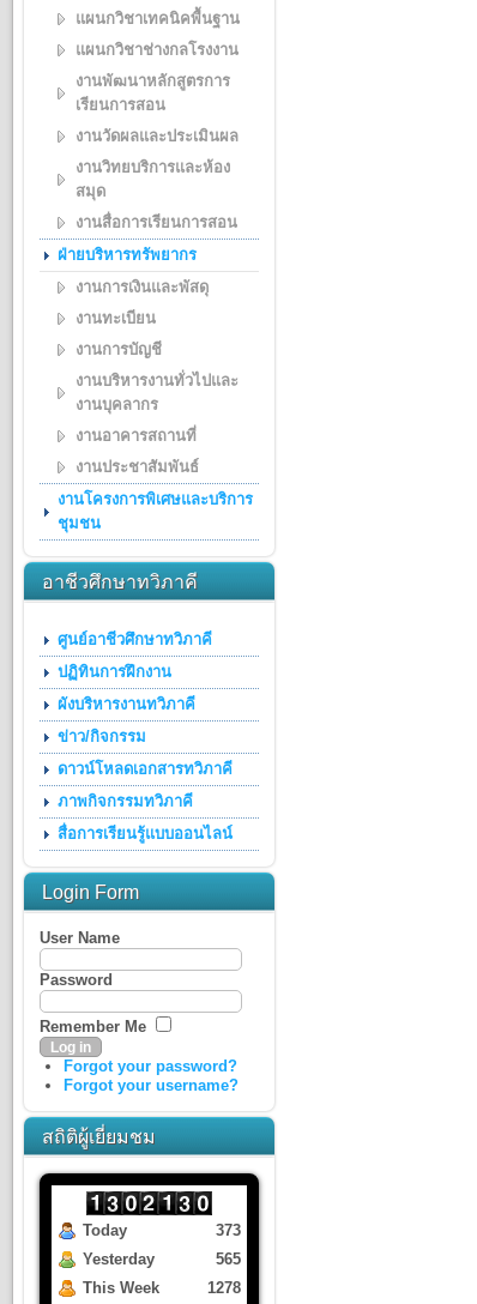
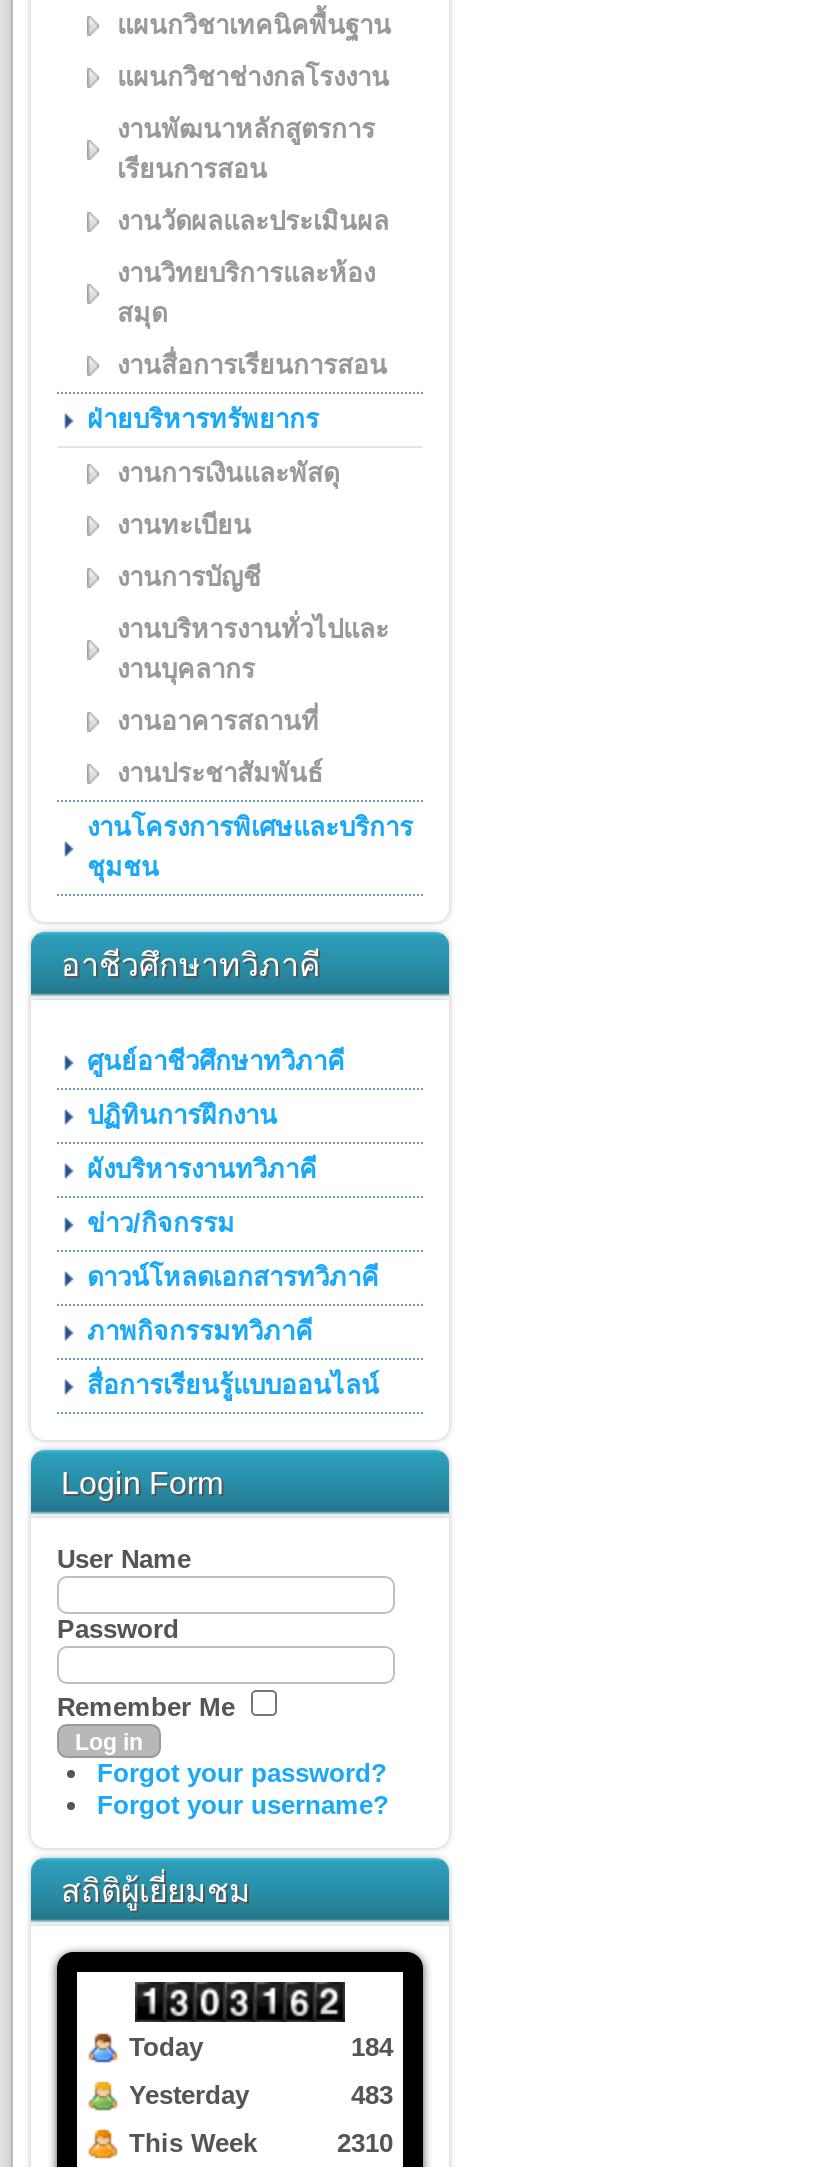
[216,1221,241,1239] 373 -> [351,2032,393,2062] 184
[216,1250,241,1268] 565 -> [351,2080,393,2110] 483
[207,1279,241,1297] 1278 -> [337,2128,393,2158] 2310

